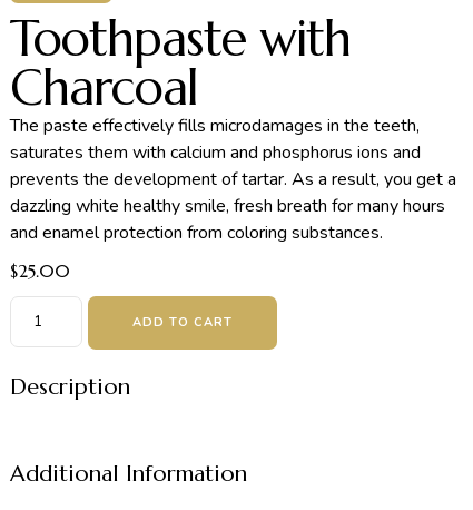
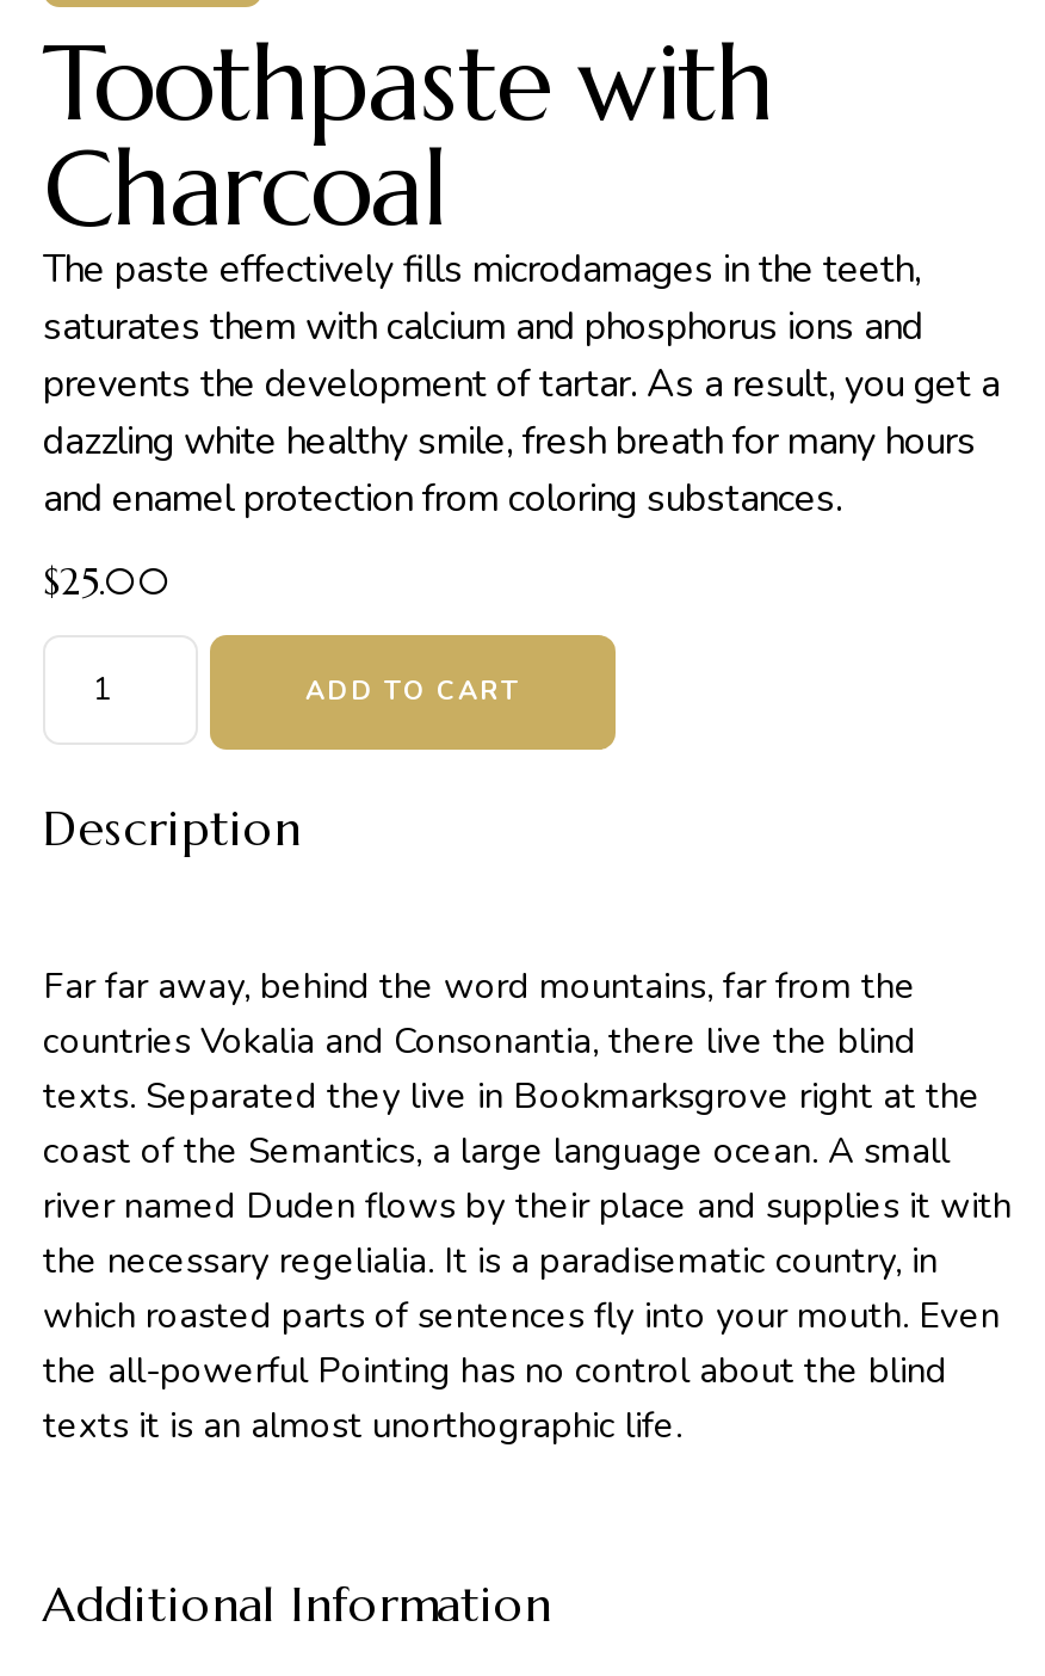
none -> [43,962,1012,1449] Far far away, behind the word mountains, far from the | countries Vokalia and Consonantia, there live the blind | texts. Separated they live in Bookmarksgrove right at the | coast of the Semantics, a large language ocean. A small | river named Duden flows by their place and supplies it with | the necessary regelialia. It is a paradisematic country, in | which roasted parts of sentences fly into your mouth. Even | the all-powerful Pointing has no control about the blind | texts it is an almost unorthographic life.

